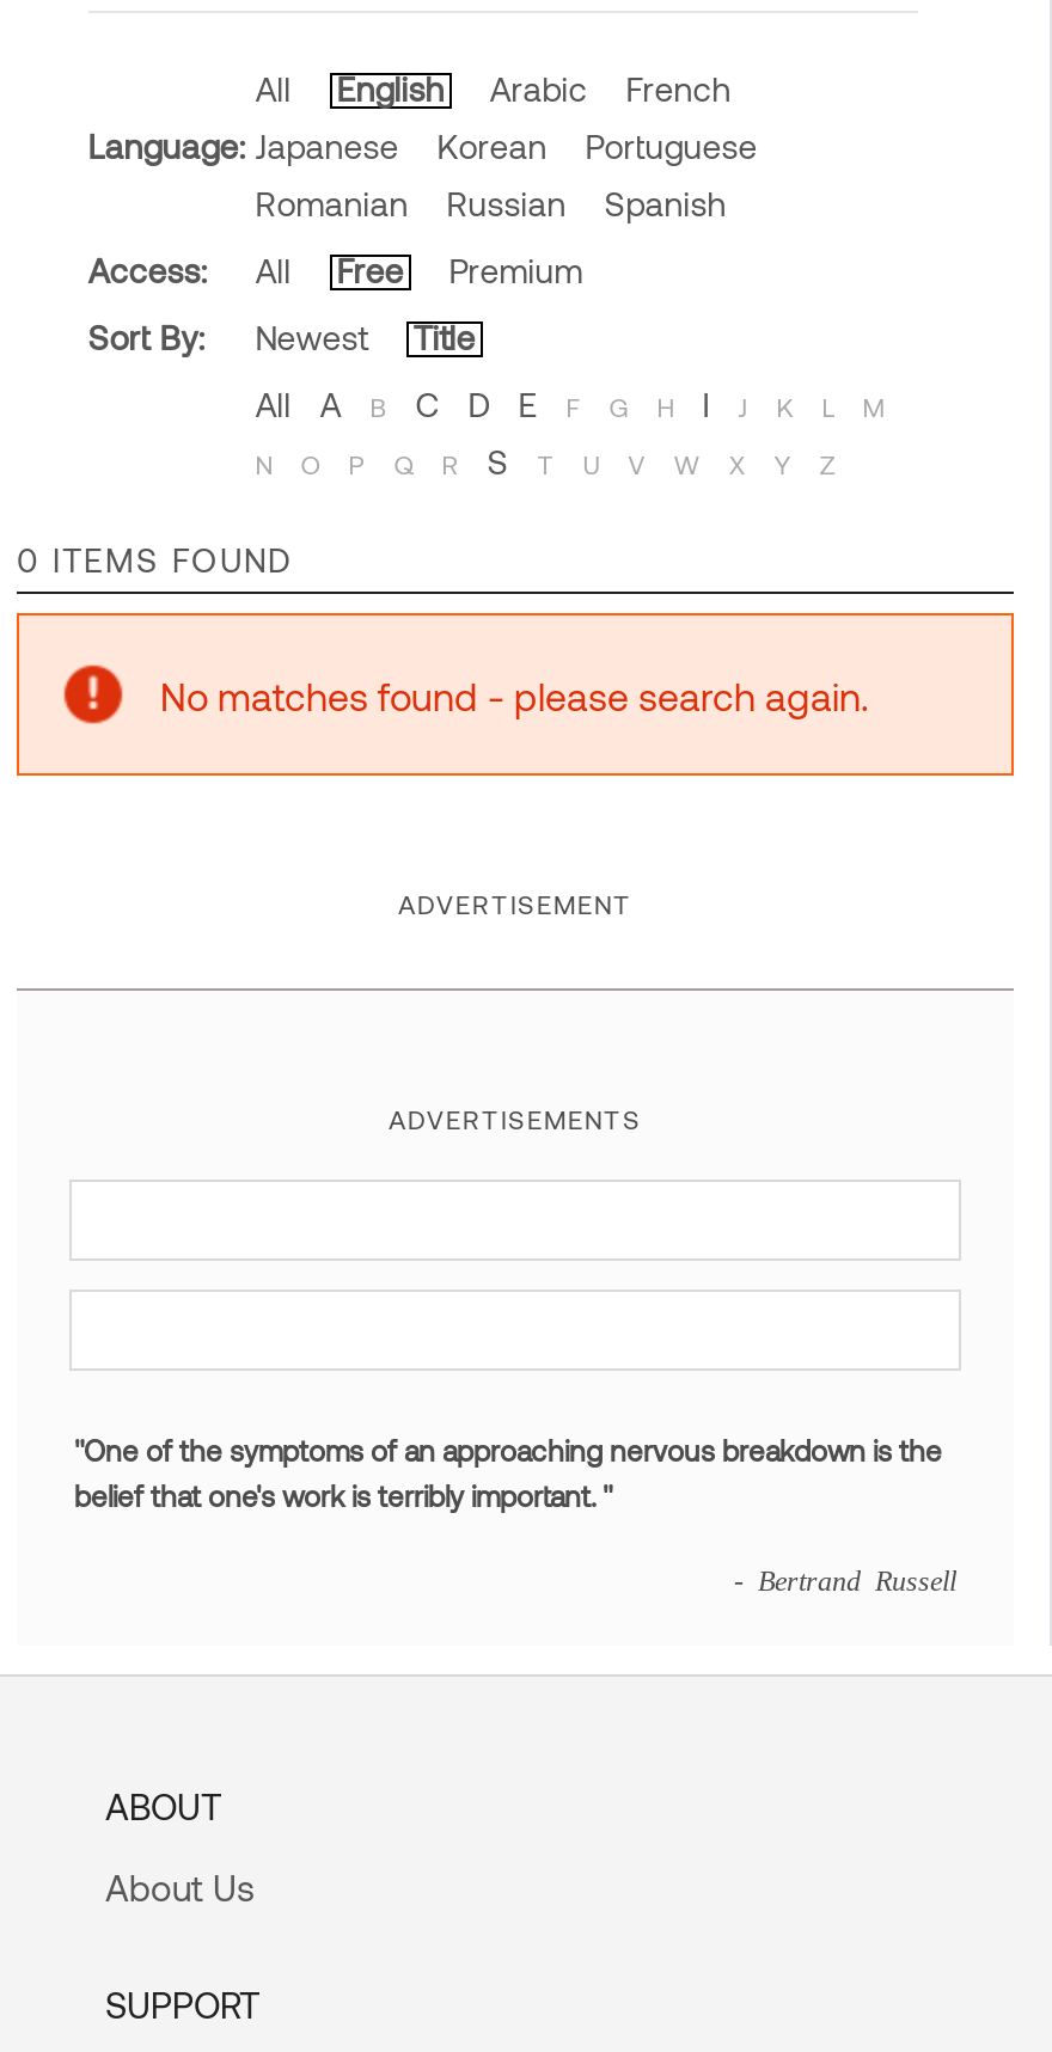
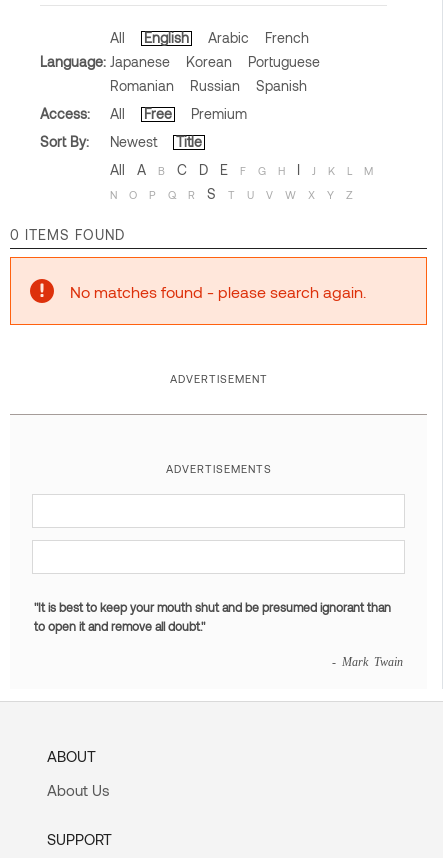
[74,1434,942,1513] "One of the symptoms of an approaching nervous breakdown is the | belief that one's work is terribly important. " -> [34,600,391,633] "It is best to keep your mouth shut and be presumed ignorant than | to open it and remove all doubt."
[734,1565,956,1594] - Bertrand Russell -> [332,655,403,667] - Mark Twain

